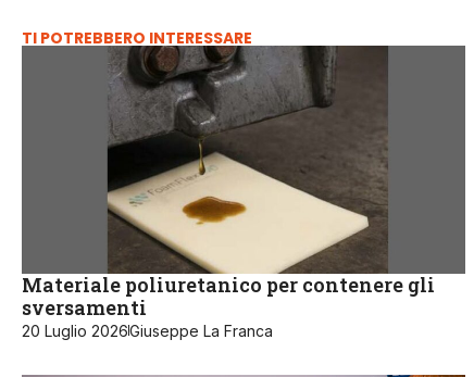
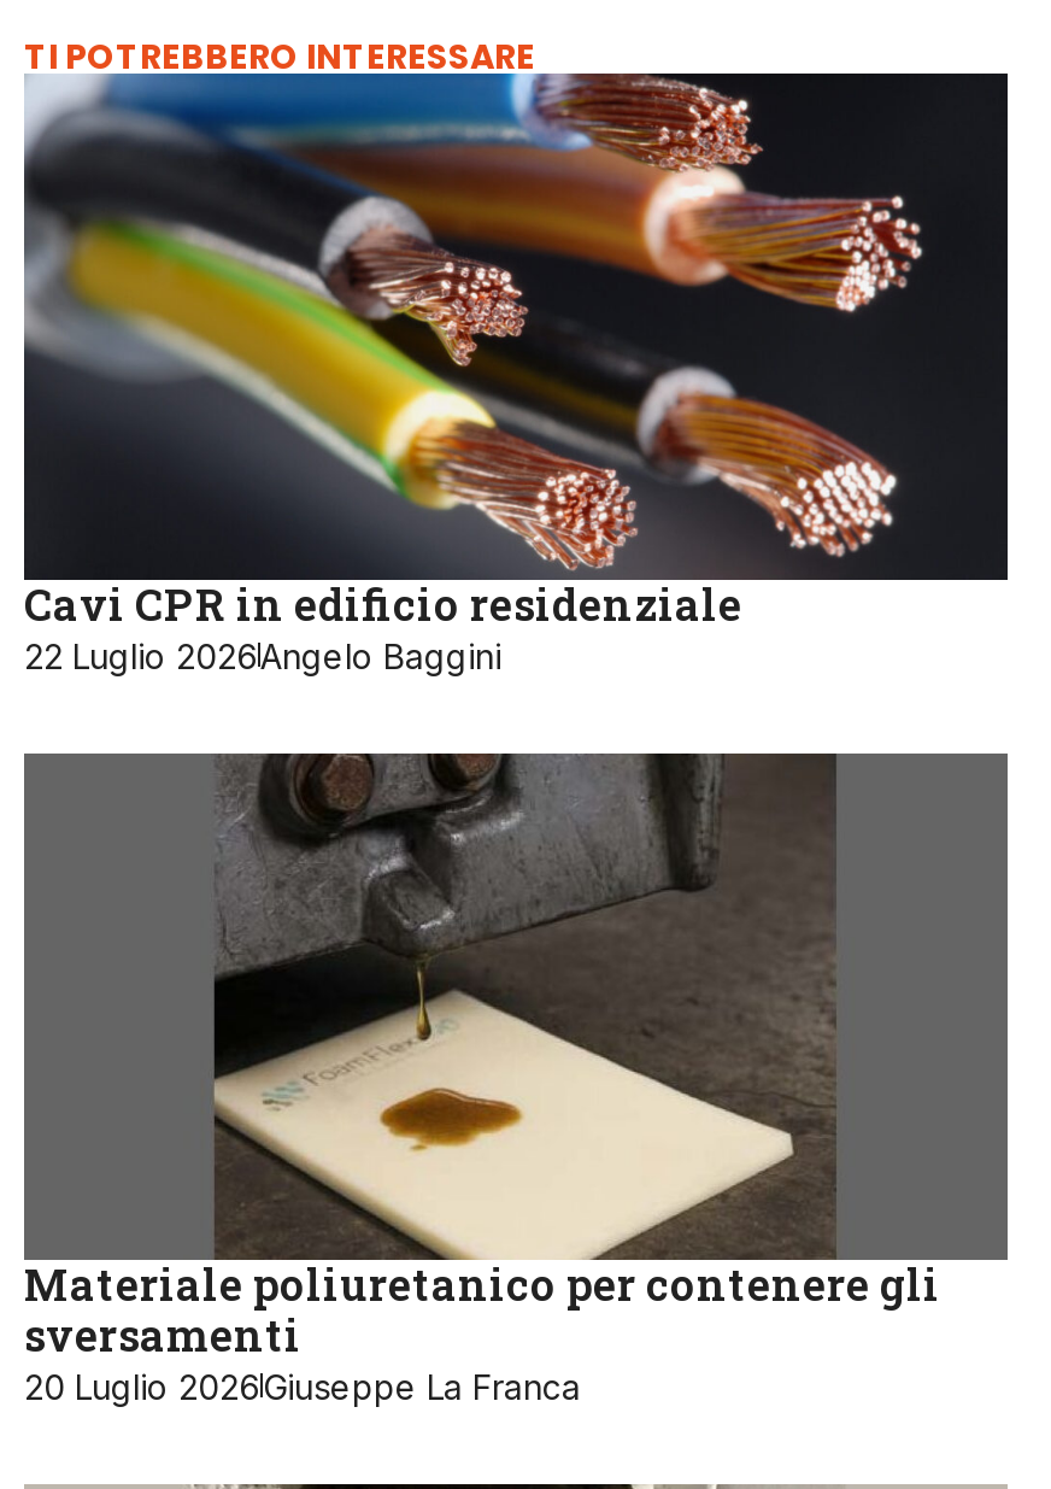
none -> [24,74,1005,675] [image] | Cavi CPR in edificio residenziale | 22 Luglio 2026Angelo Baggini

